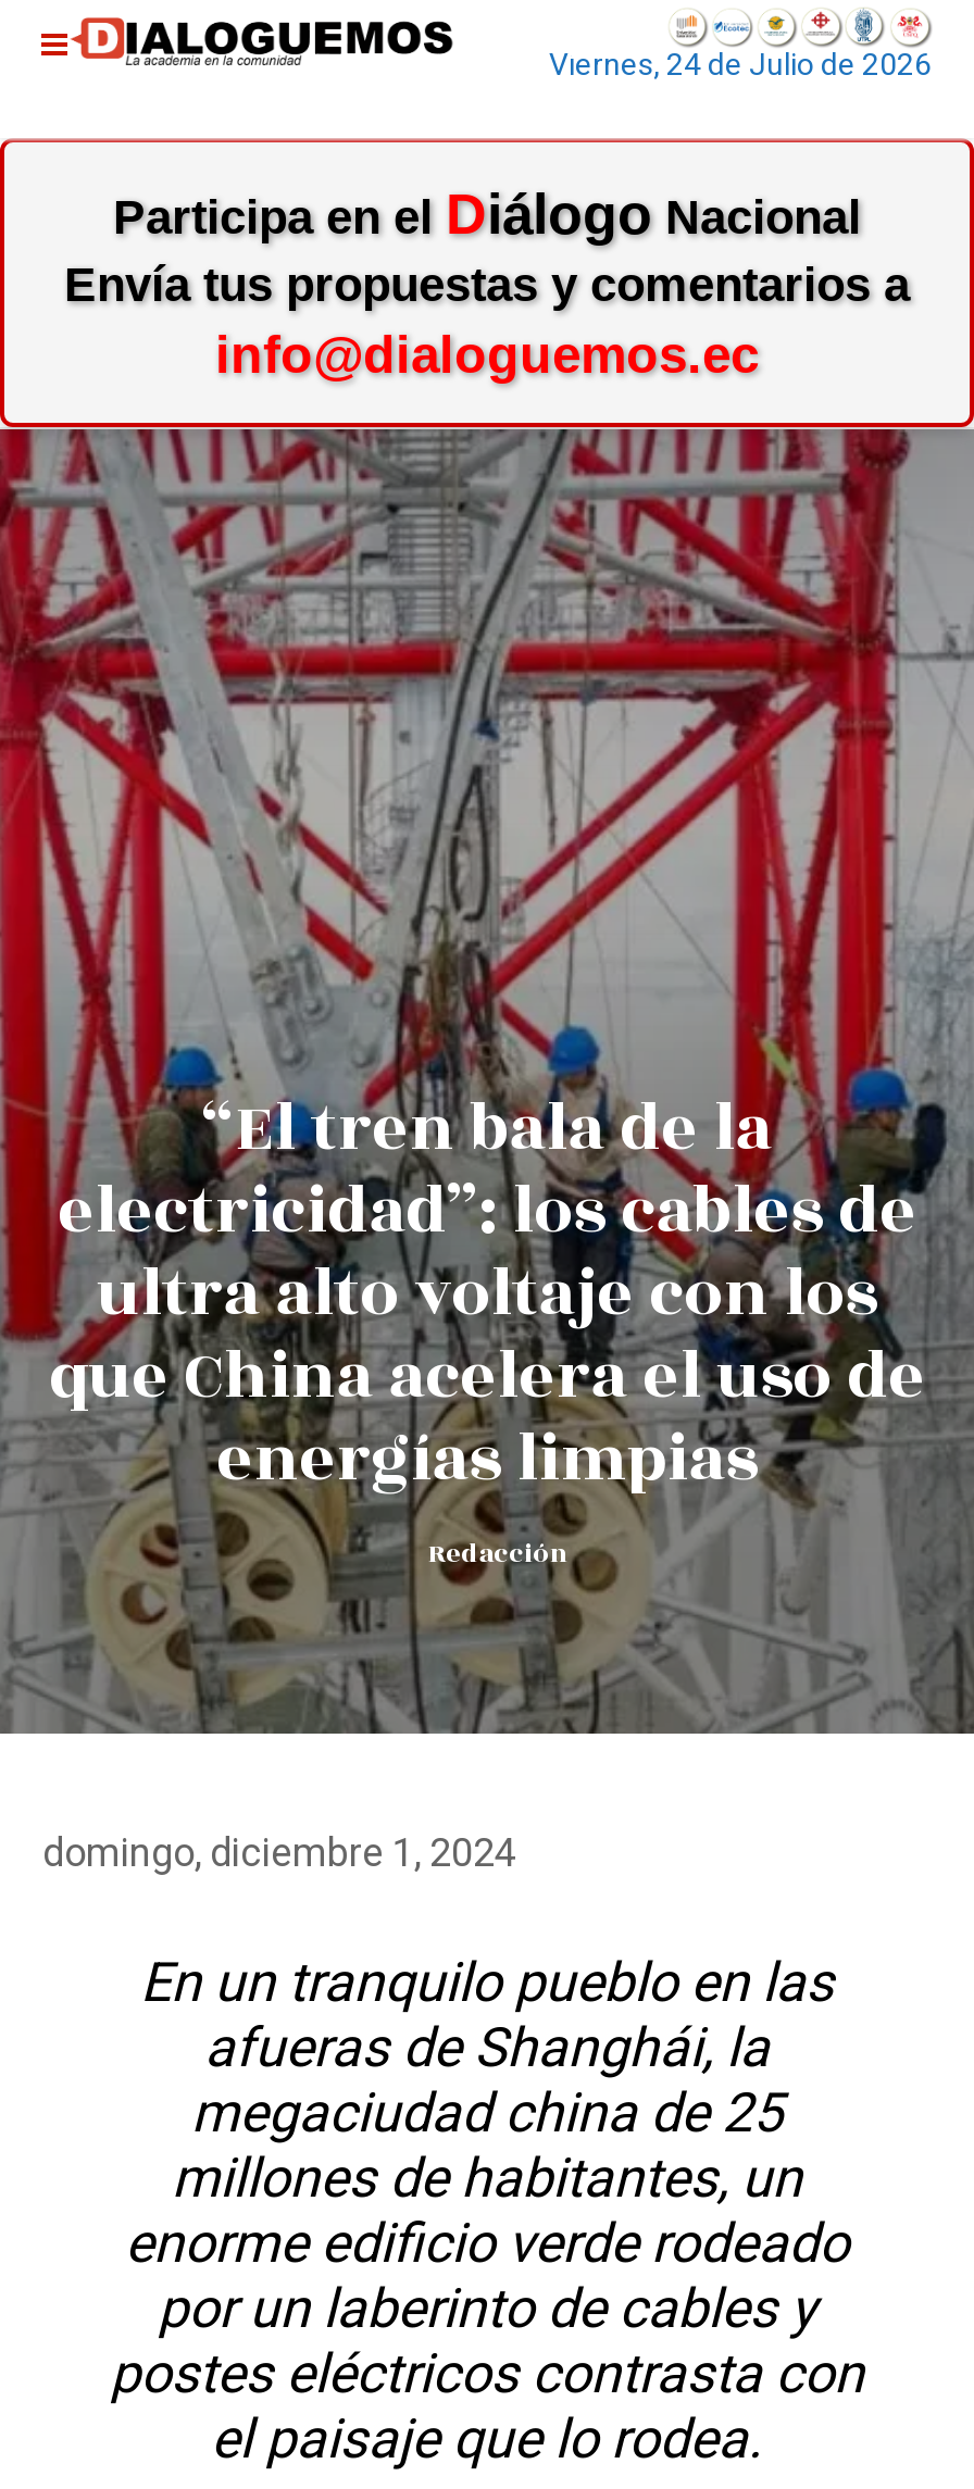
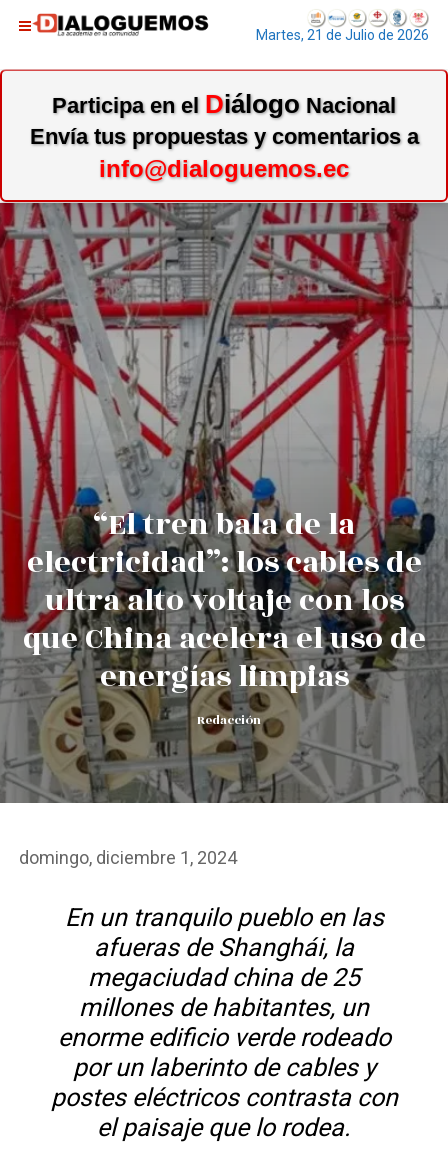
[549,48,932,82] Viernes, 24 de Julio de 2026 -> [255,27,428,43] Martes, 21 de Julio de 2026

